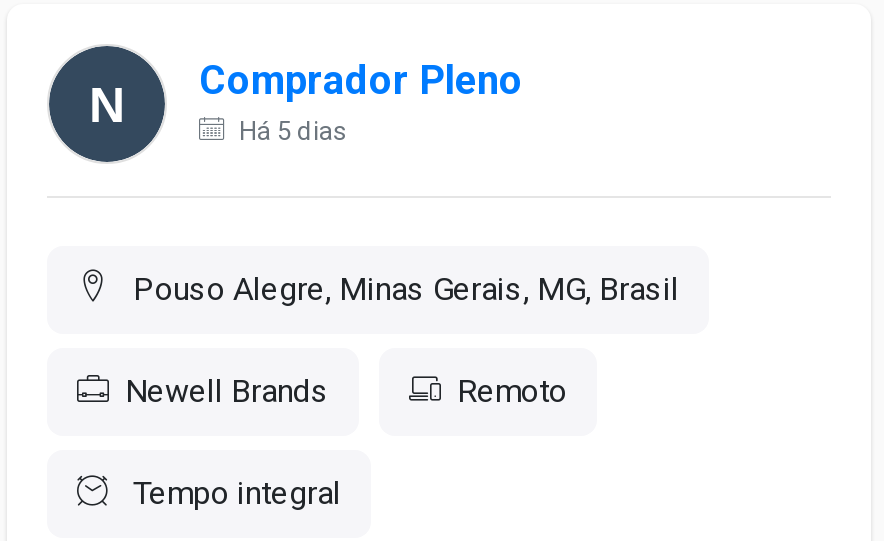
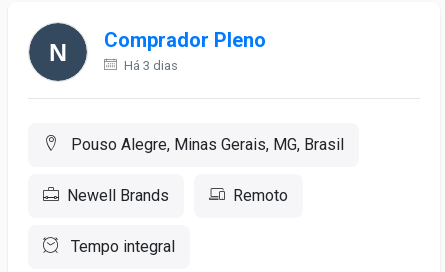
[233,116,347,146] Há 5 dias -> [121,58,178,73] Há 3 dias

